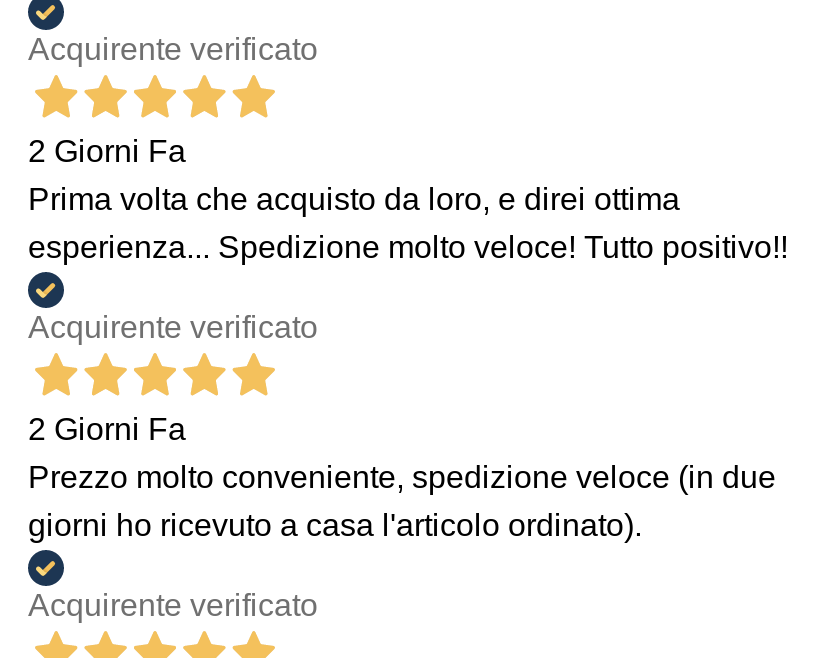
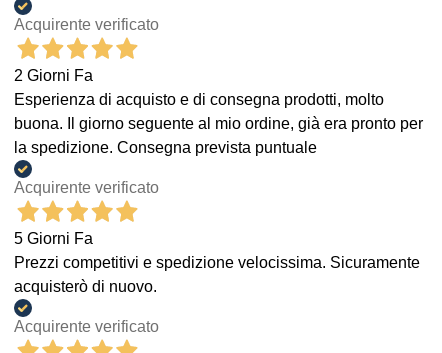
[28,183,788,265] Prima volta che acquisto da loro, e direi ottima | esperienza... Spedizione molto veloce! Tutto positivo!! -> [14,91,423,156] Esperienza di acquisto e di consegna prodotti, molto | buona. Il giorno seguente al mio ordine, già era pronto per | la spedizione. Consegna prevista puntuale
[28,413,776,543] 2 Giorni Fa | Prezzo molto conveniente, spedizione veloce (in due | giorni ho ricevuto a casa l'articolo ordinato). -> [14,230,420,295] 5 Giorni Fa | Prezzi competitivi e spedizione velocissima. Sicuramente | acquisterò di nuovo.

